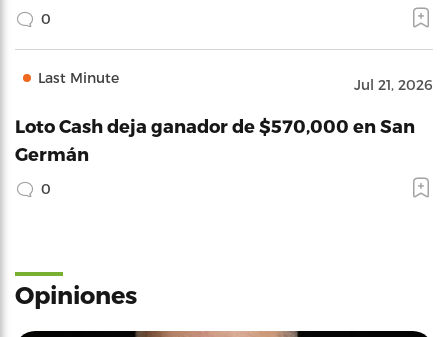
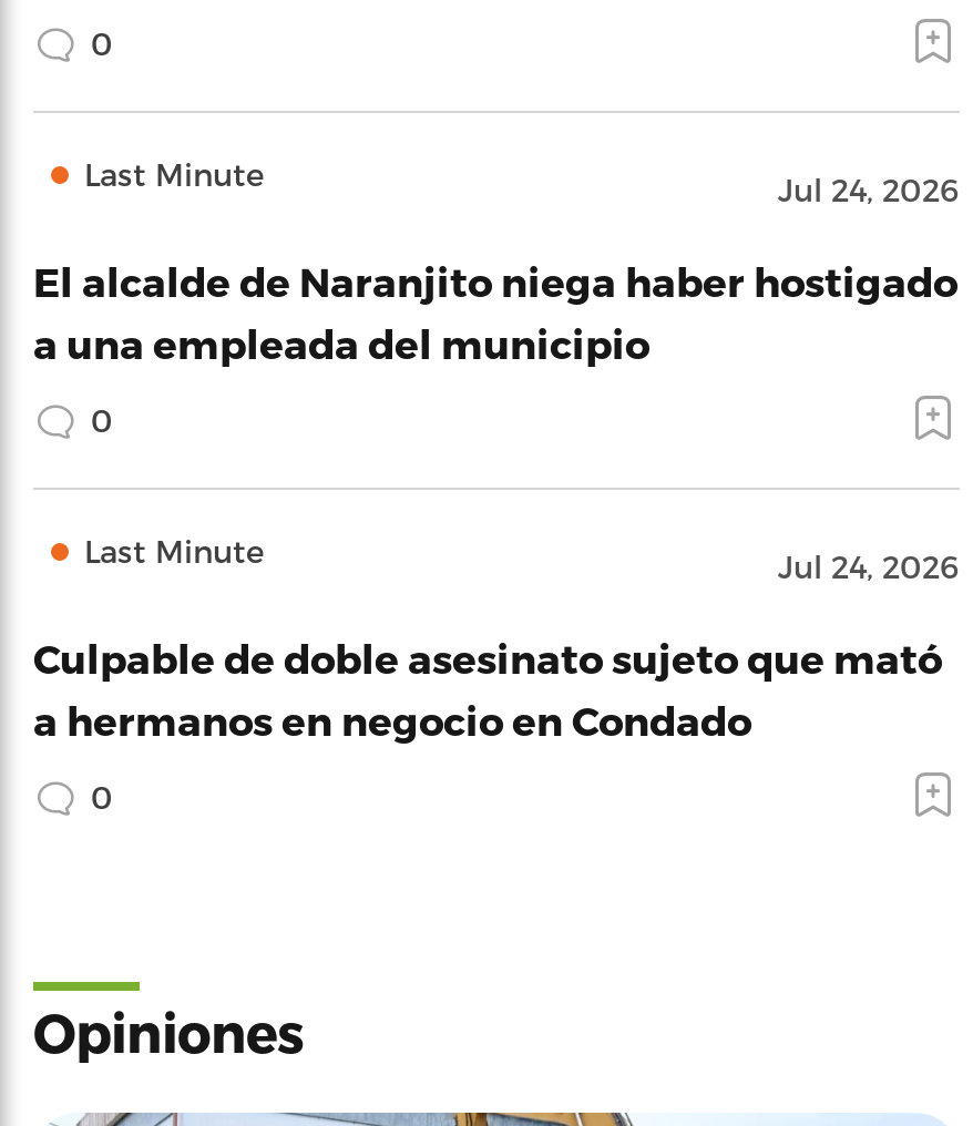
[15,76,433,164] Jul 21, 2026 | Loto Cash deja ganador de $570,000 en San | Germán -> [33,170,960,742] Jul 24, 2026 | El alcalde de Naranjito niega haber hostigado | a una empleada del municipio | 0 | Last Minute | Jul 24, 2026 | Culpable de doble asesinato sujeto que mató | a hermanos en negocio en Condado

